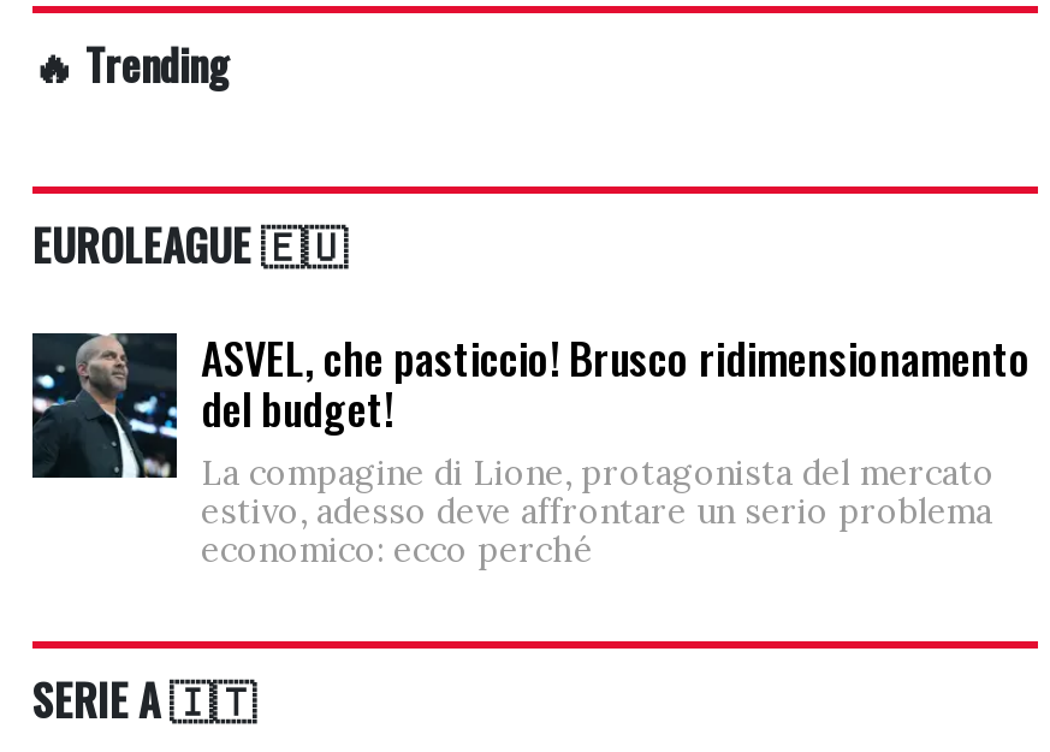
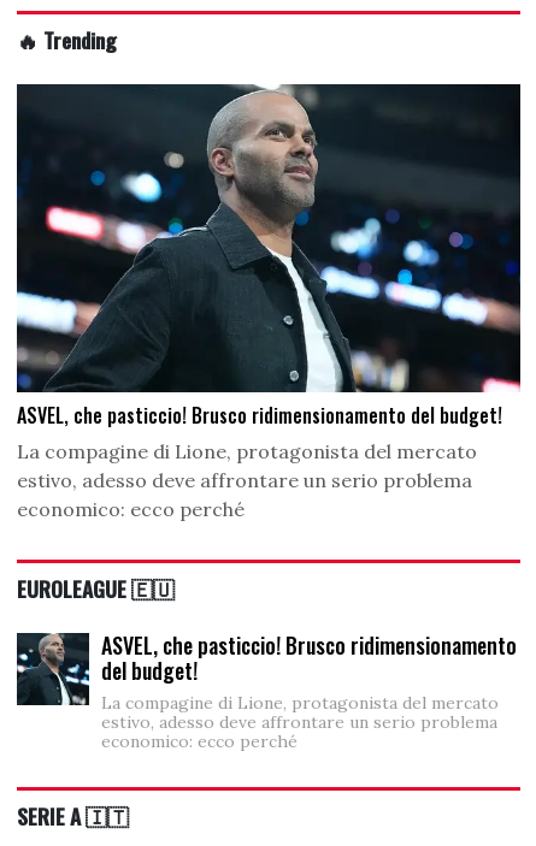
none -> [16,83,522,521] [image] | ASVEL, che pasticcio! Brusco ridimensionamento del budget! | La compagine di Lione, protagonista del mercato | estivo, adesso deve affrontare un serio problema | economico: ecco perché

